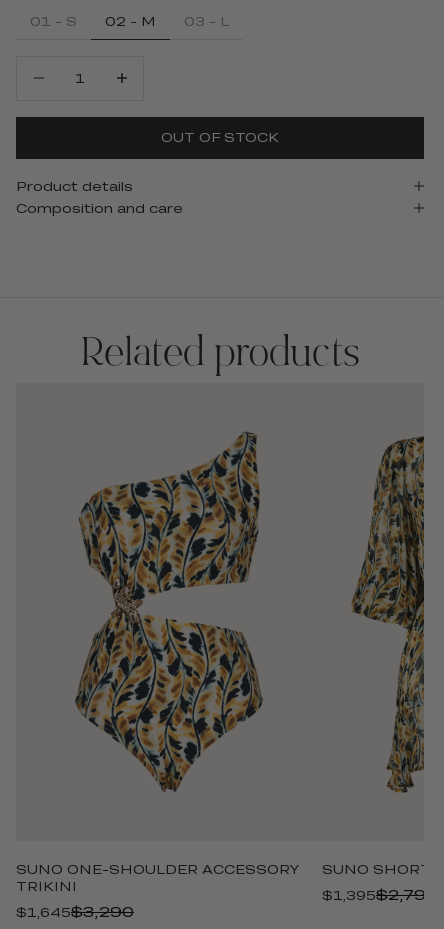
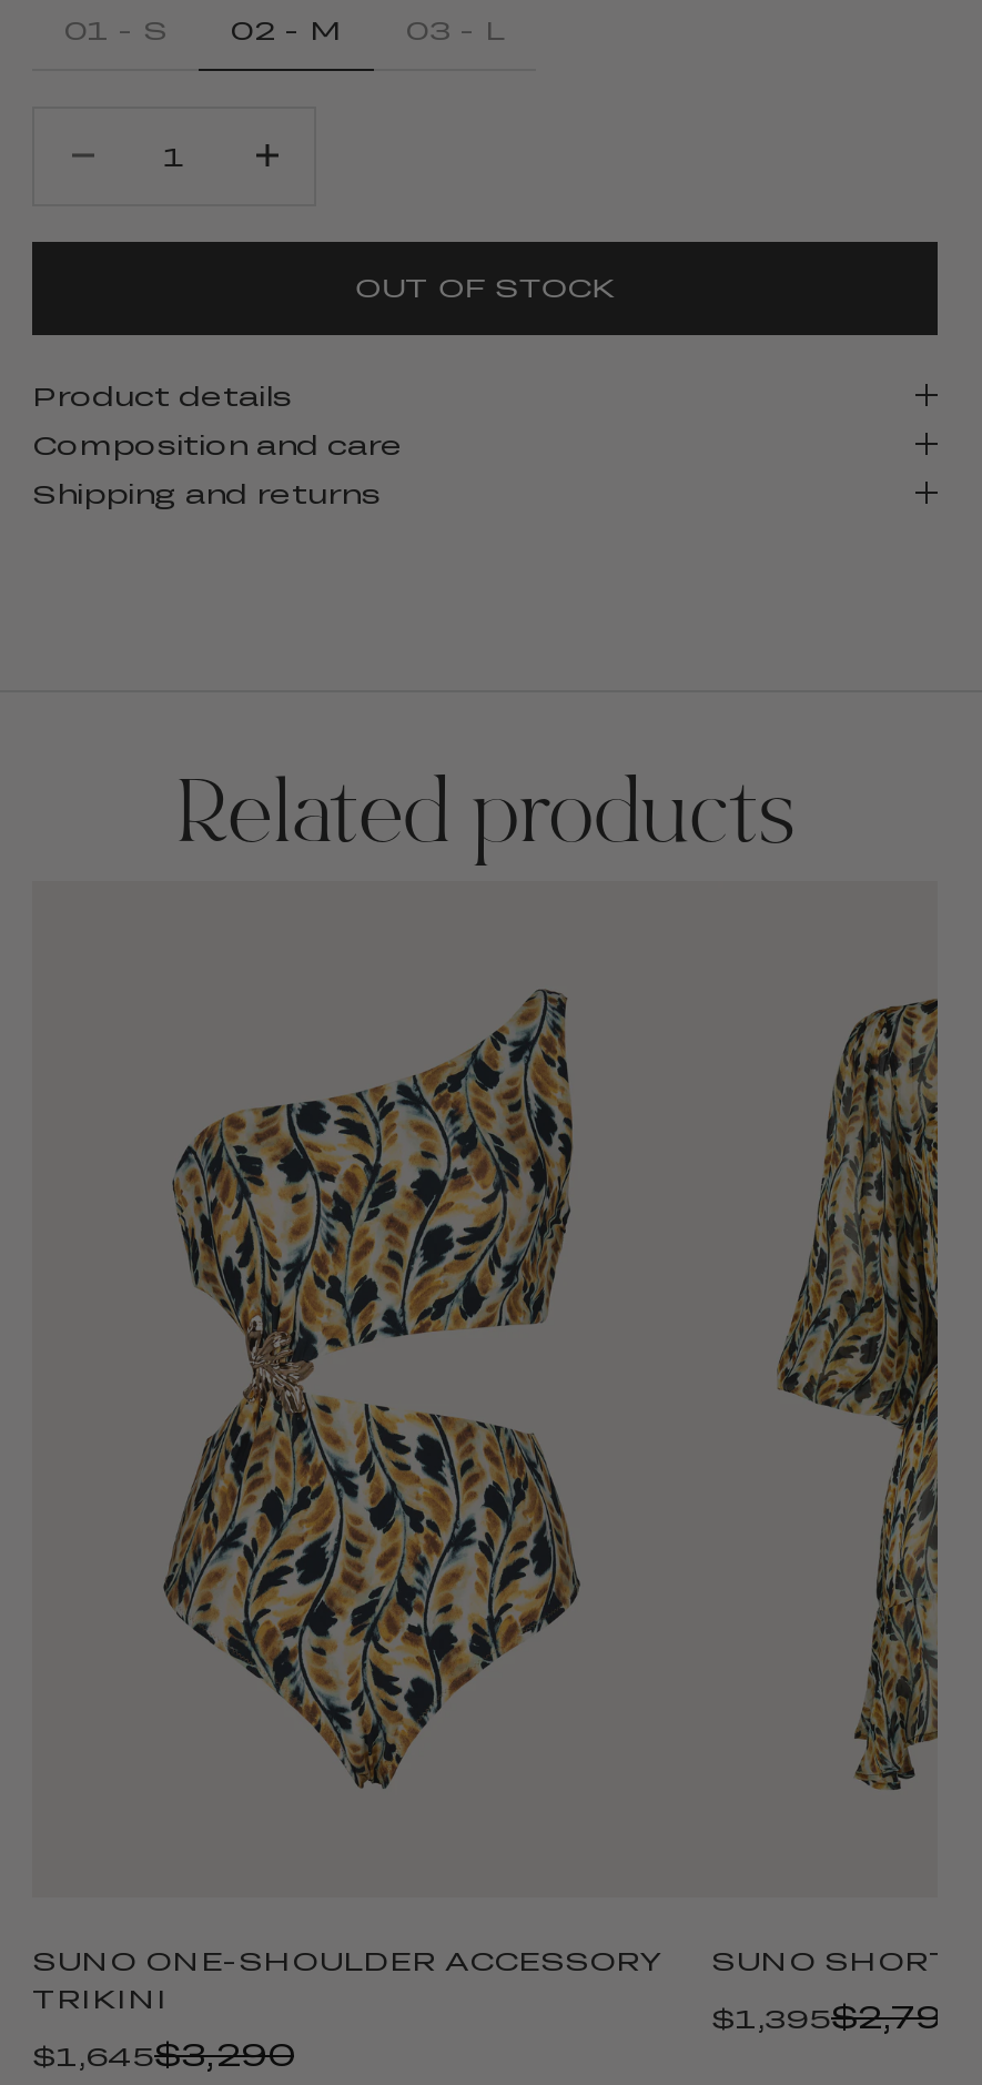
none -> [32,477,381,508] Shipping and returns

